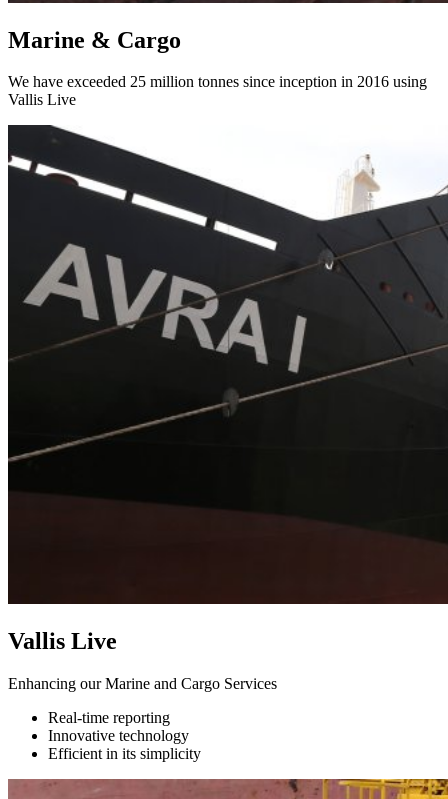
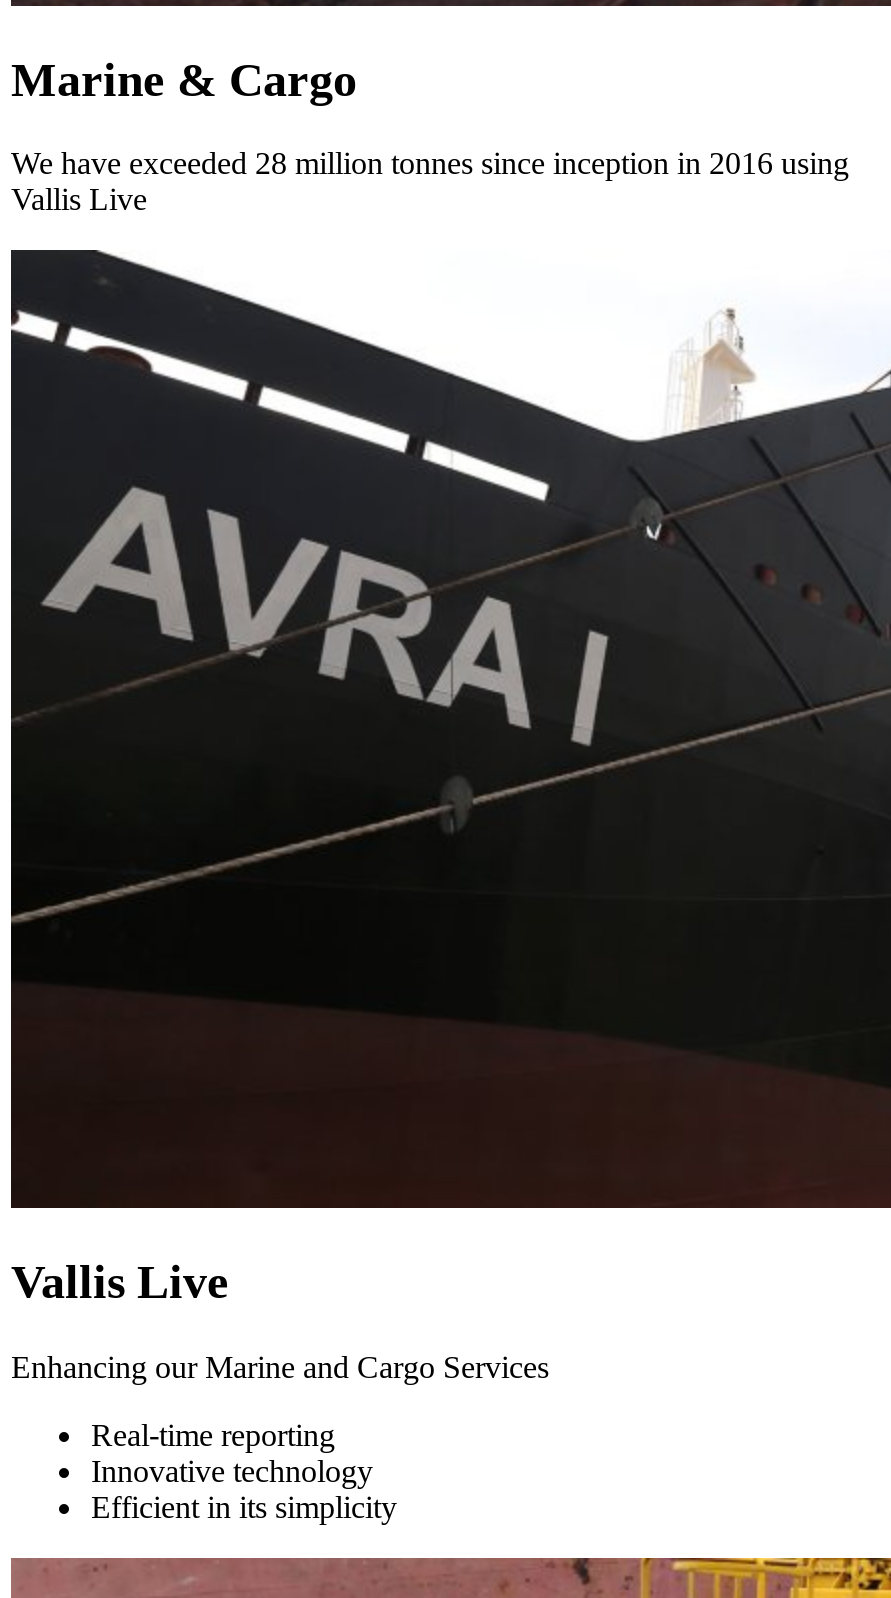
[8,73,427,90] We have exceeded 25 million tonnes since inception in 2016 using -> [11,147,849,181] We have exceeded 28 million tonnes since inception in 2016 using

